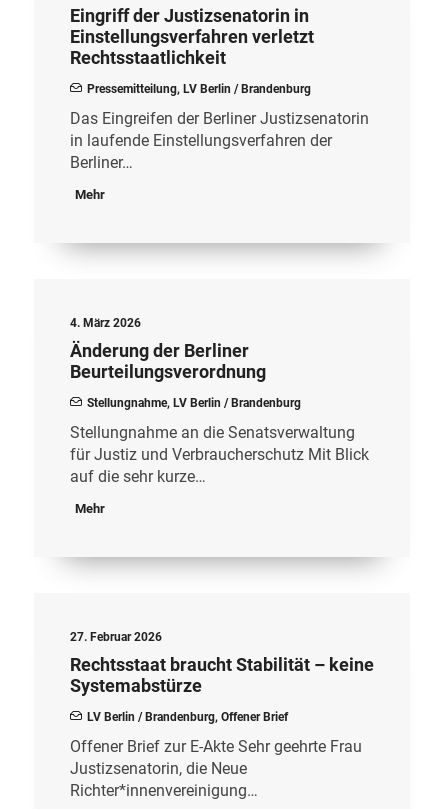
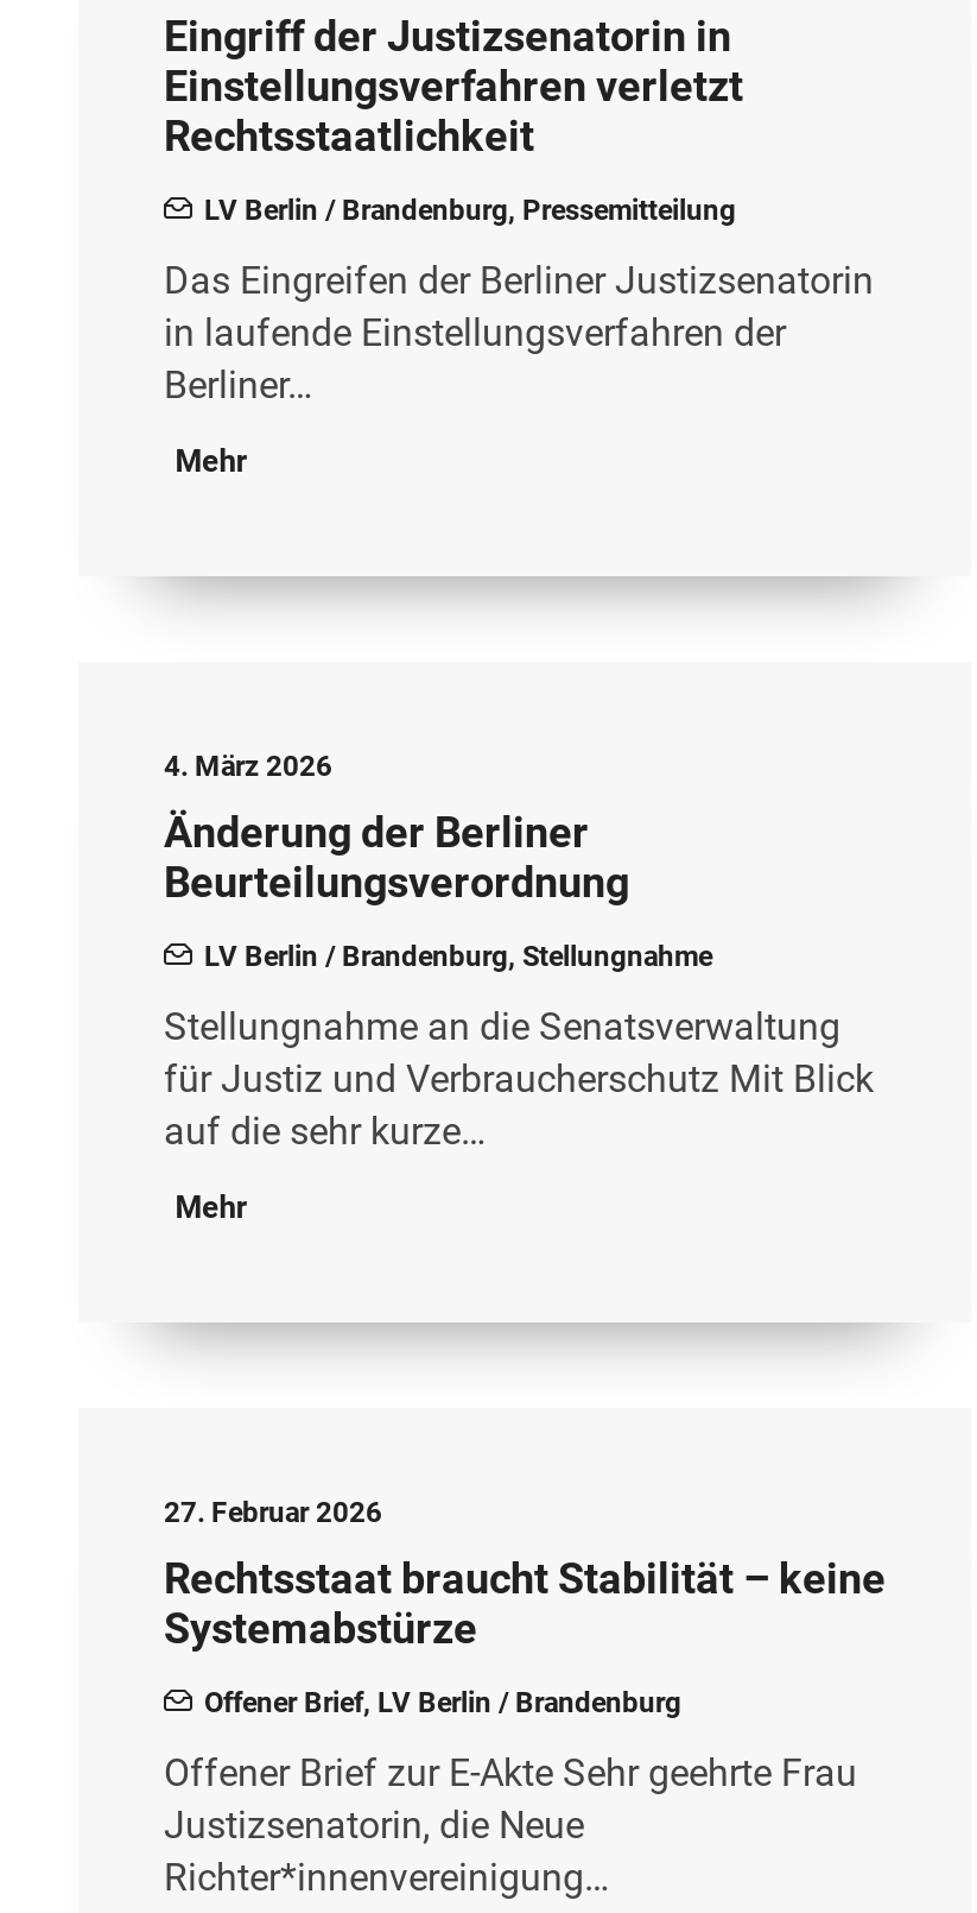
[87,82,311,96] Pressemitteilung, LV Berlin / Brandenburg -> [204,194,736,227] LV Berlin / Brandenburg, Pressemitteilung
[87,396,301,410] Stellungnahme, LV Berlin / Brandenburg -> [204,940,712,973] LV Berlin / Brandenburg, Stellungnahme
[87,710,288,724] LV Berlin / Brandenburg, Offener Brief -> [204,1686,681,1719] Offener Brief, LV Berlin / Brandenburg

